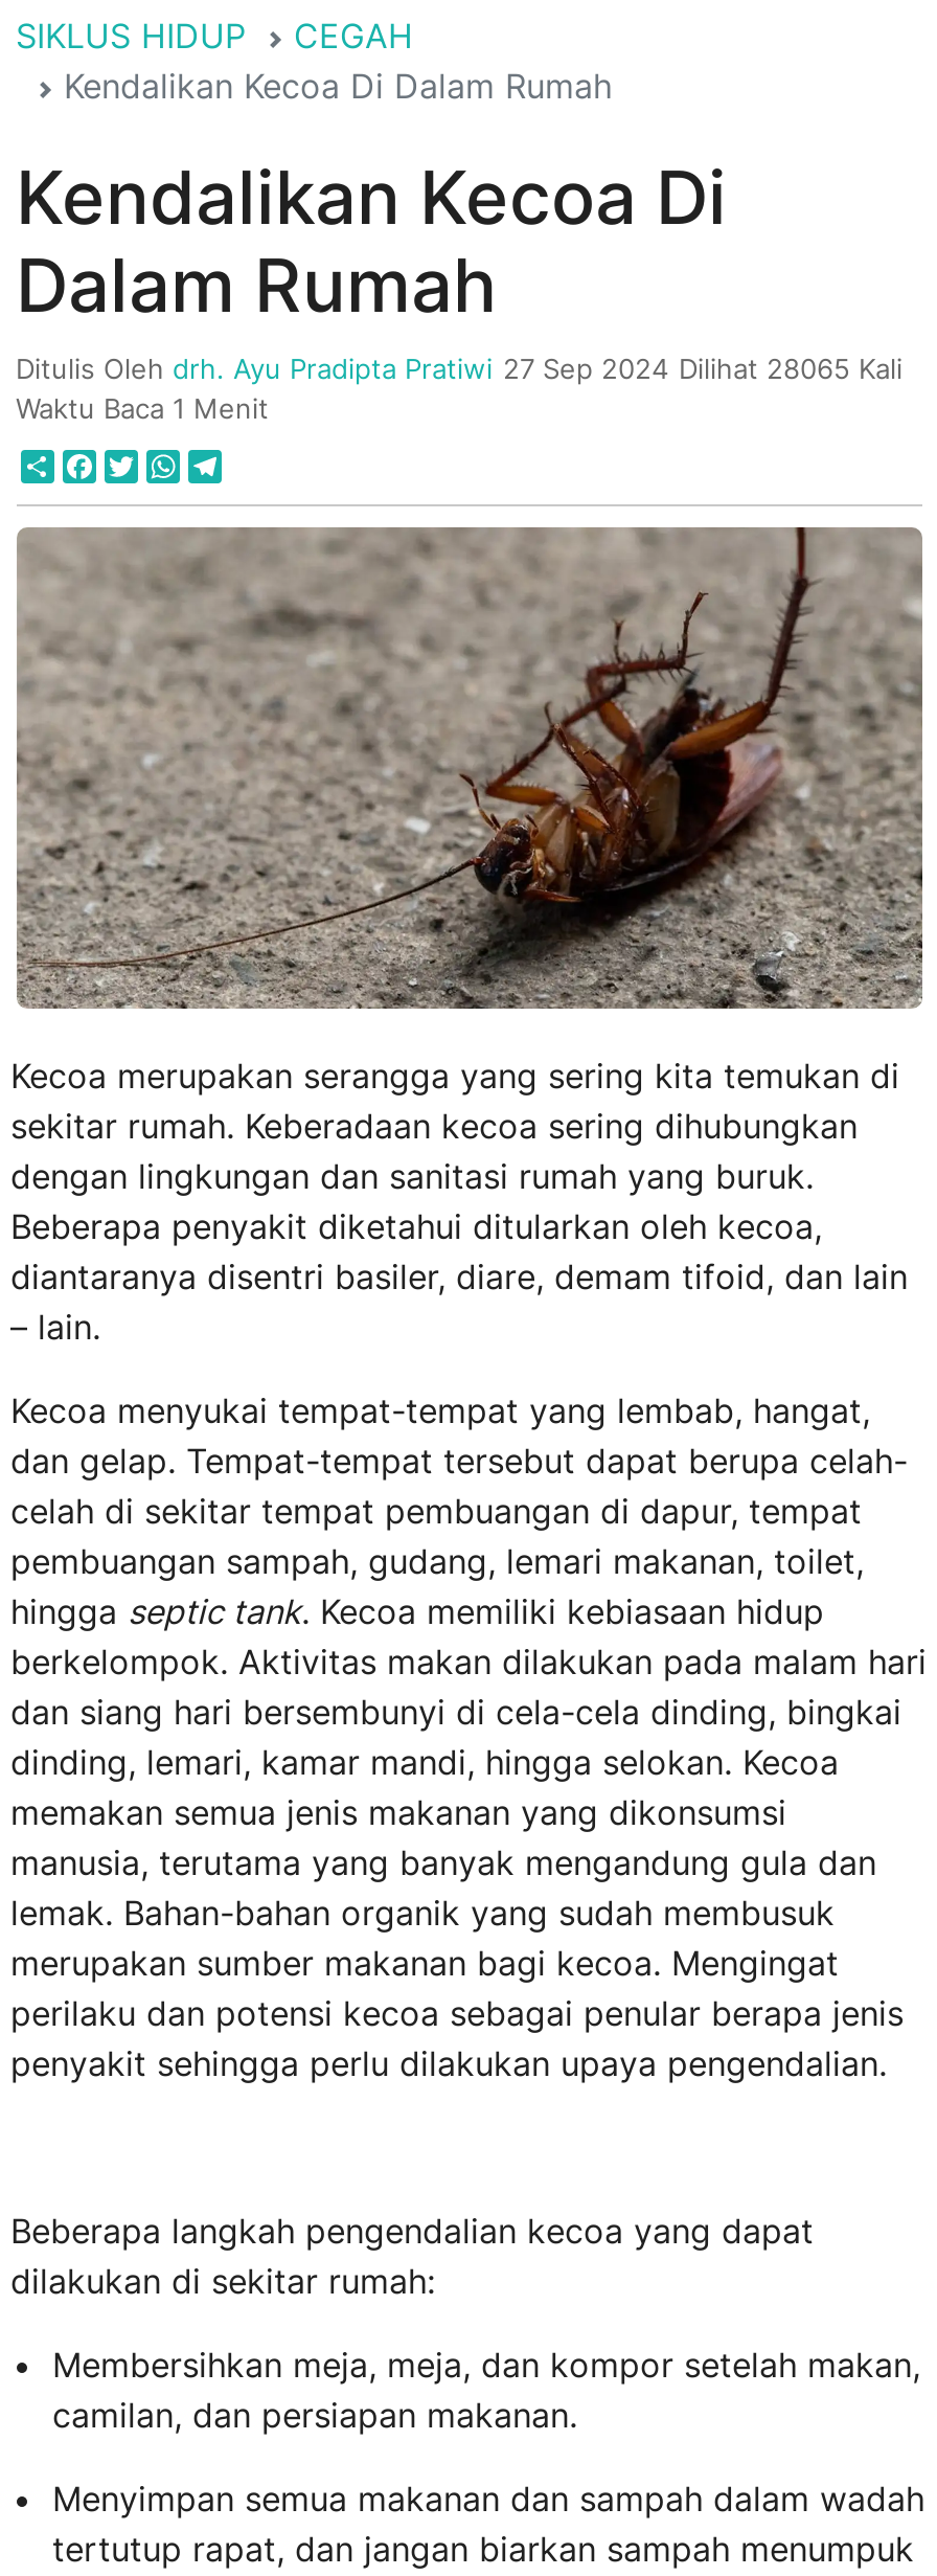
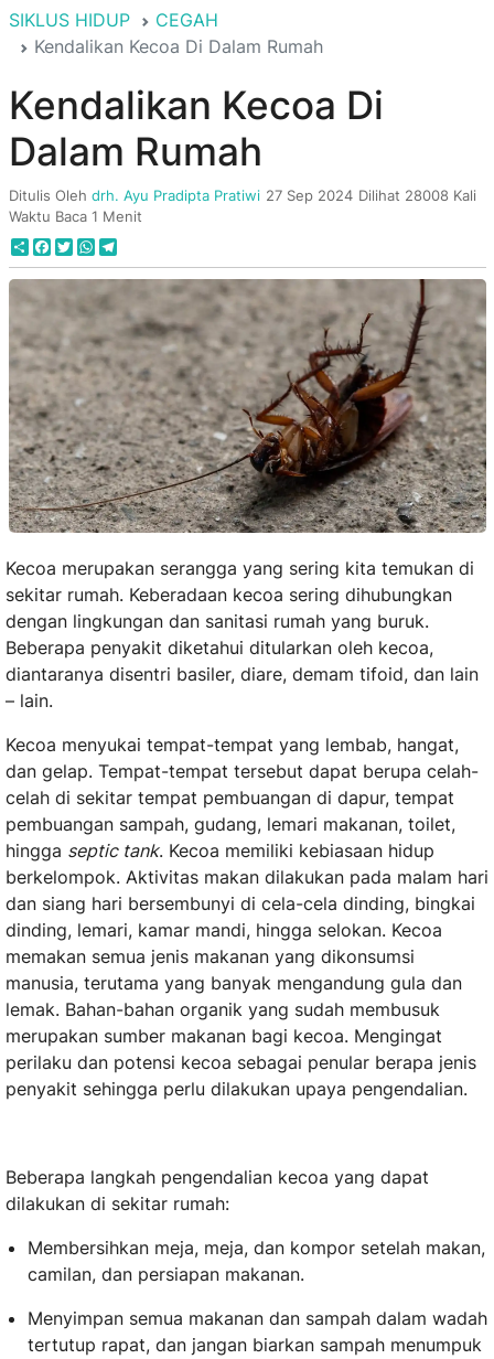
[16,352,902,385] Ditulis Oleh drh. Ayu Pradipta Pratiwi 27 Sep 2024 Dilihat 28065 Kali -> [8,186,476,204] Ditulis Oleh drh. Ayu Pradipta Pratiwi 27 Sep 2024 Dilihat 28008 Kali

